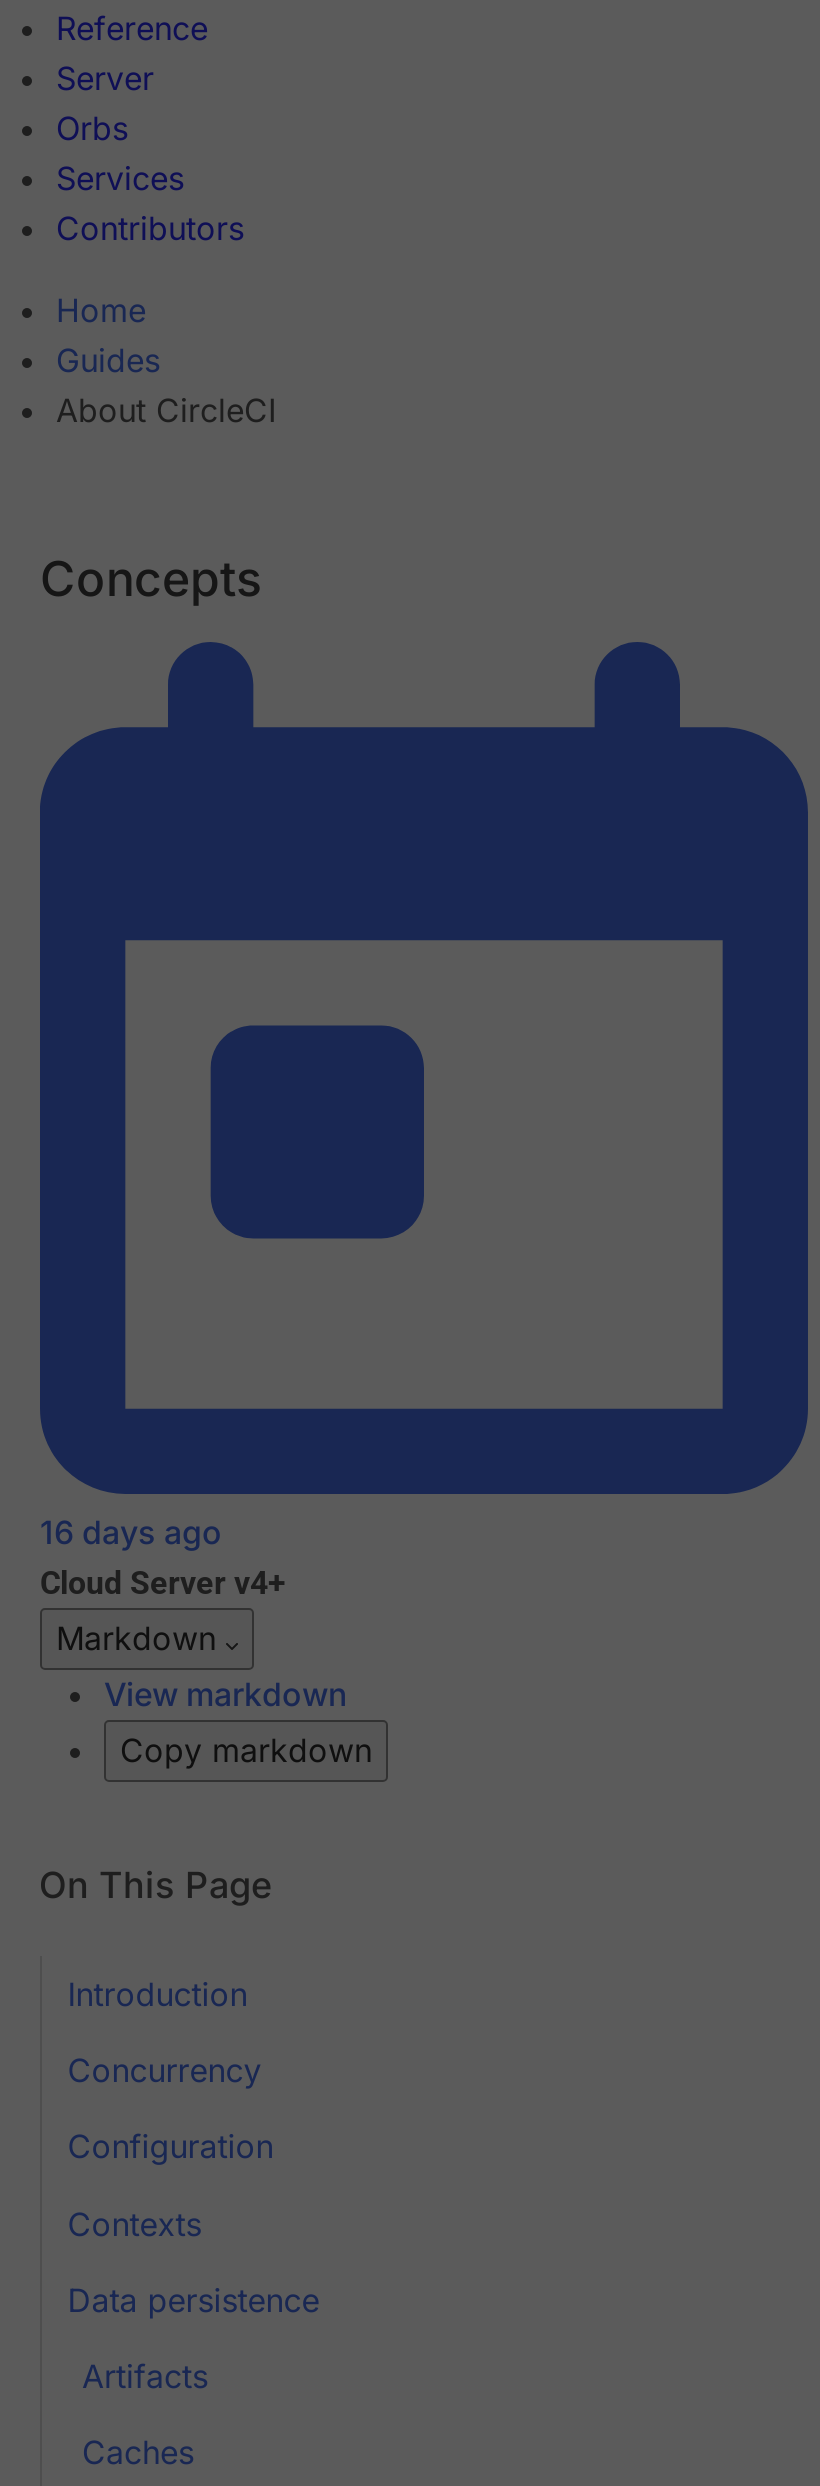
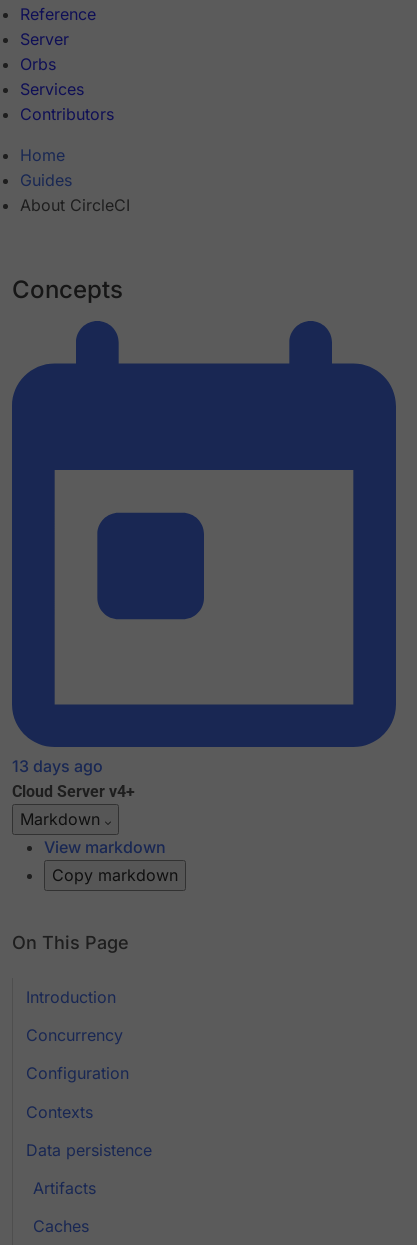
[40,1513,222,1553] 16 days ago -> [12,756,103,776] 13 days ago

